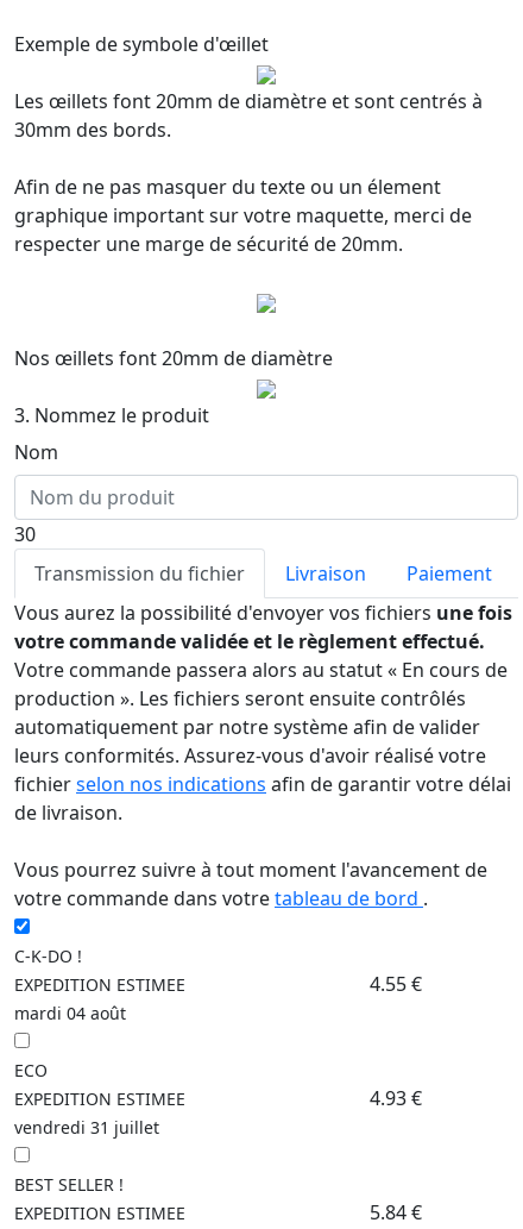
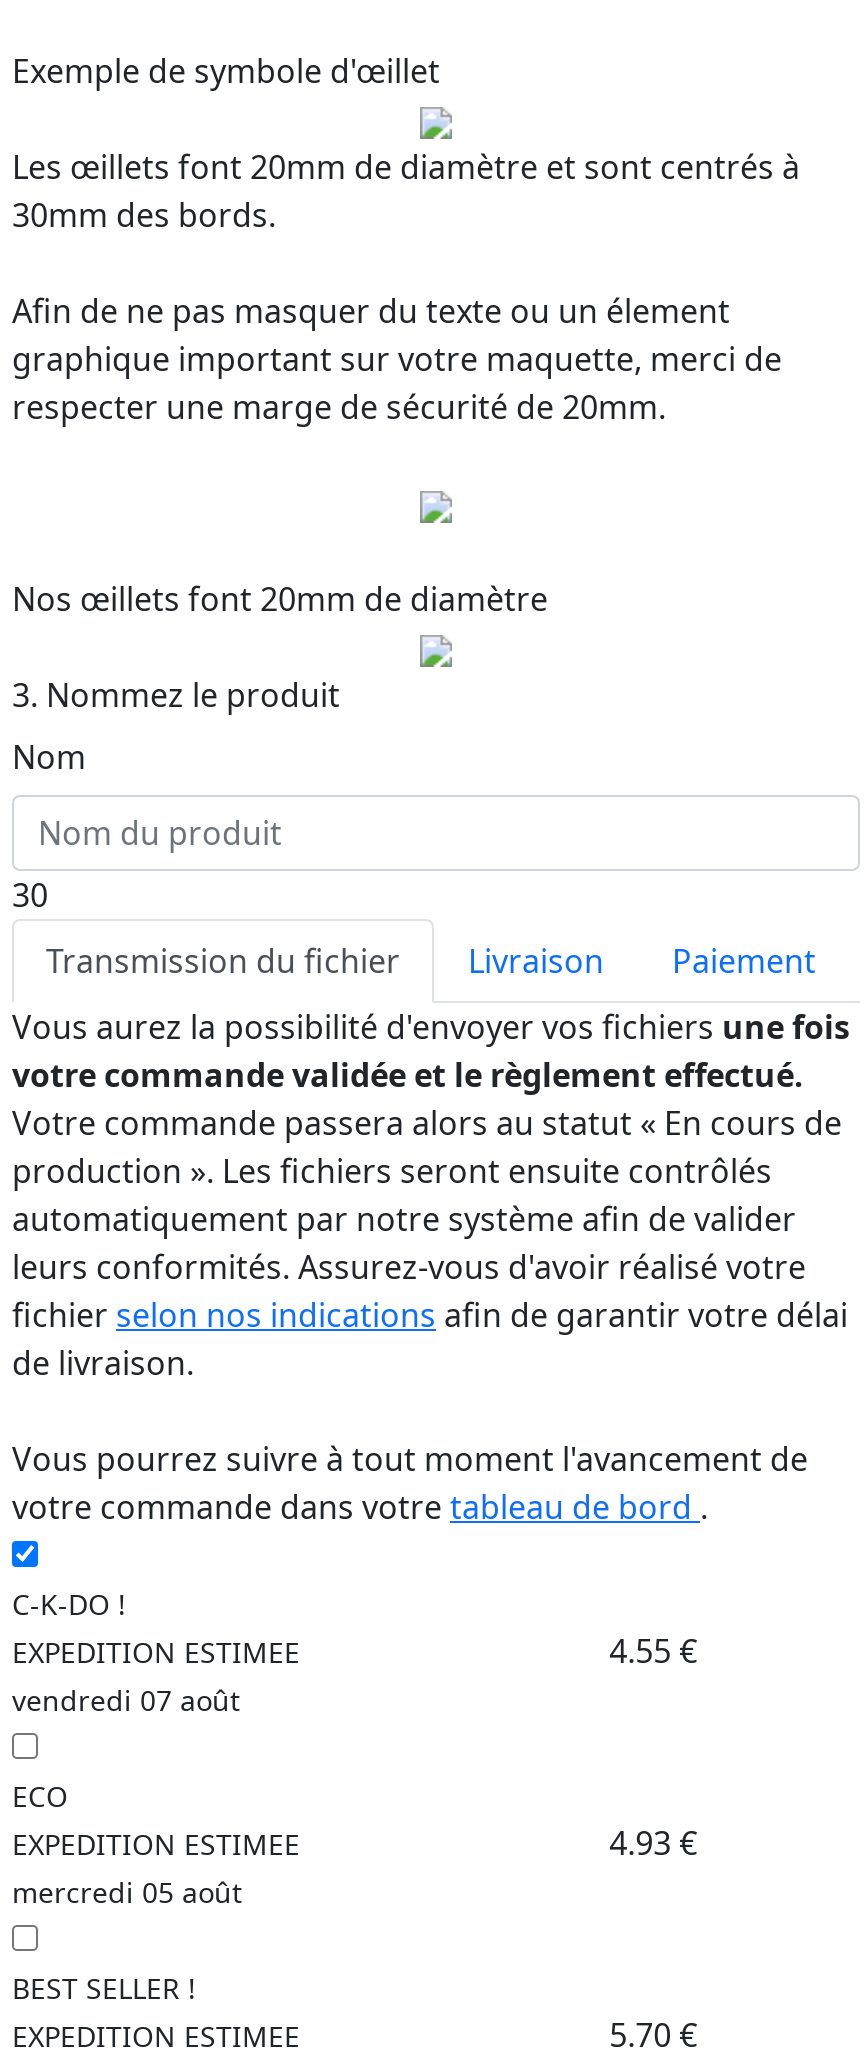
[14,1002,126,1025] mardi 04 août -> [12,1682,240,1720] vendredi 07 août
[14,1117,159,1139] vendredi 31 juillet -> [12,1874,242,1912] mercredi 05 août
[369,1200,422,1226] 5.84 € -> [609,2014,697,2058] 5.70 €

